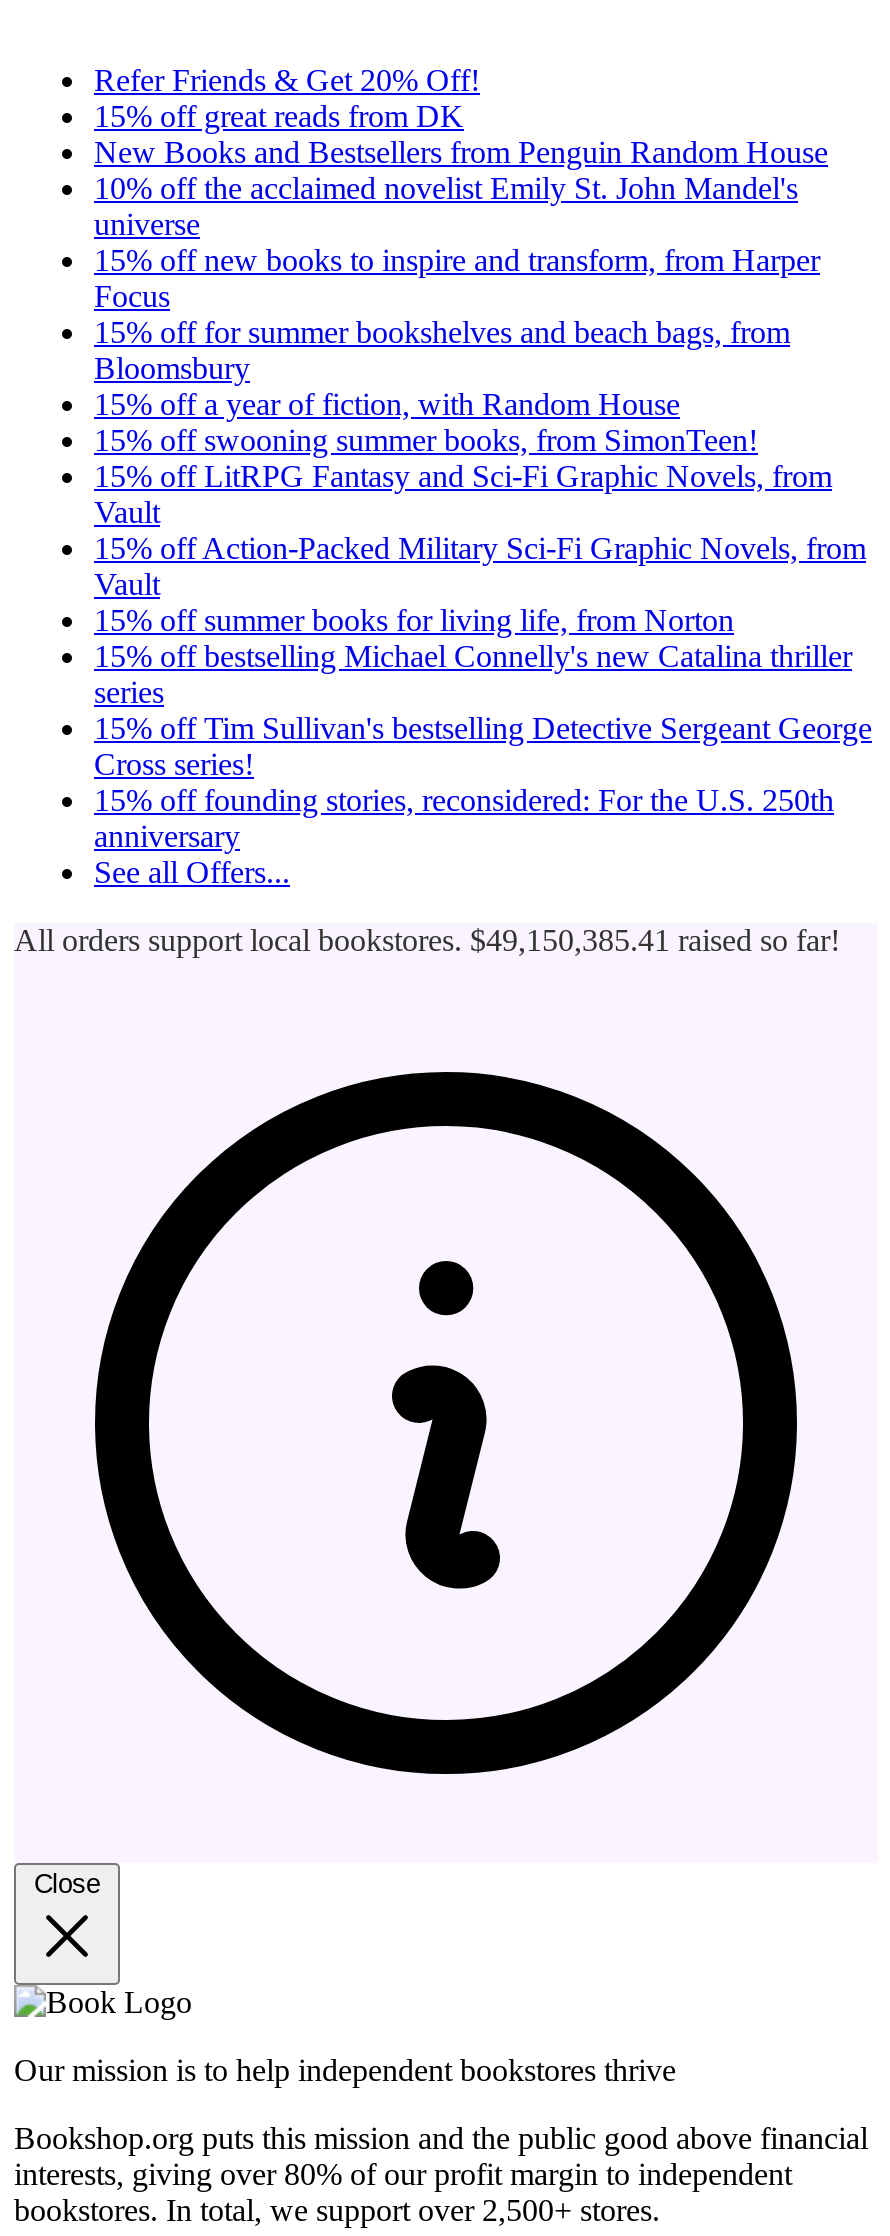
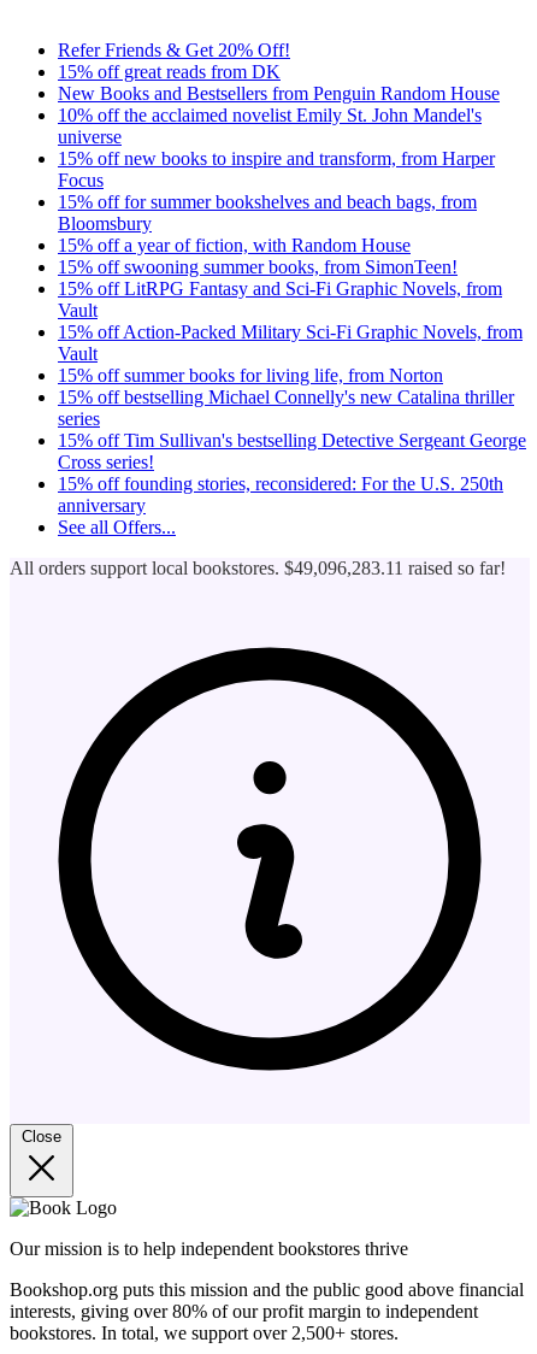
[14,923,840,957] All orders support local bookstores. $49,150,385.41 raised so far! -> [10,558,506,578] All orders support local bookstores. $49,096,283.11 raised so far!

